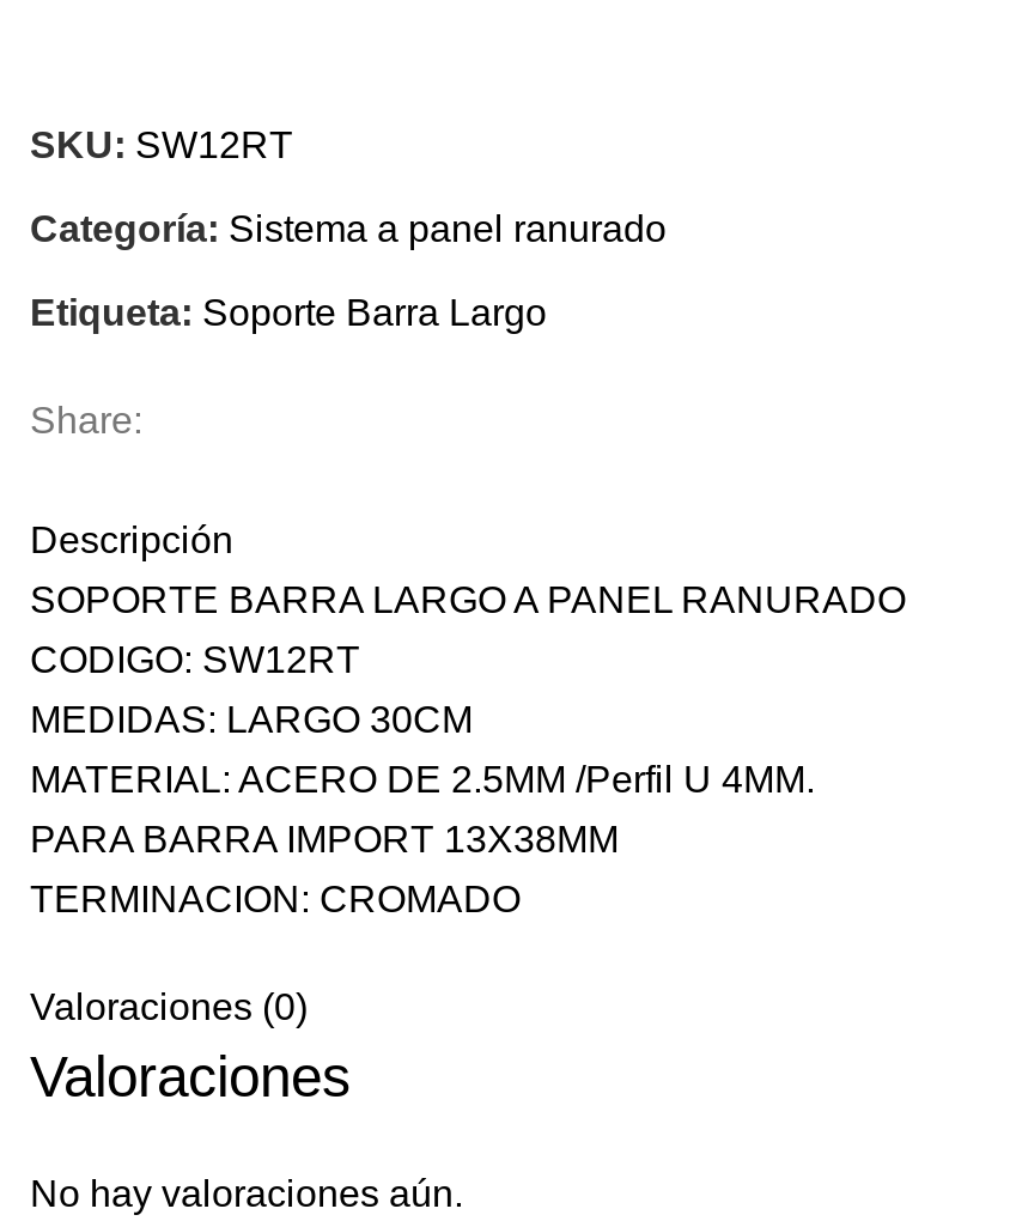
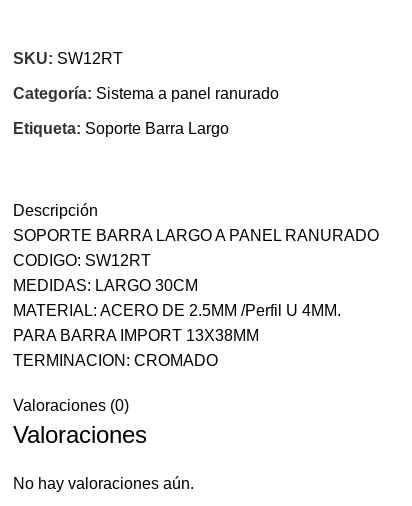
[30,401,142,441] Share: -> none

